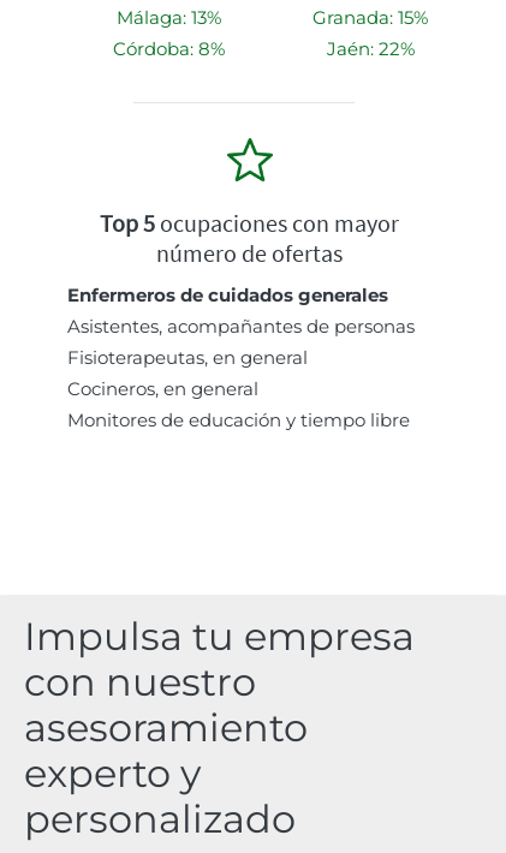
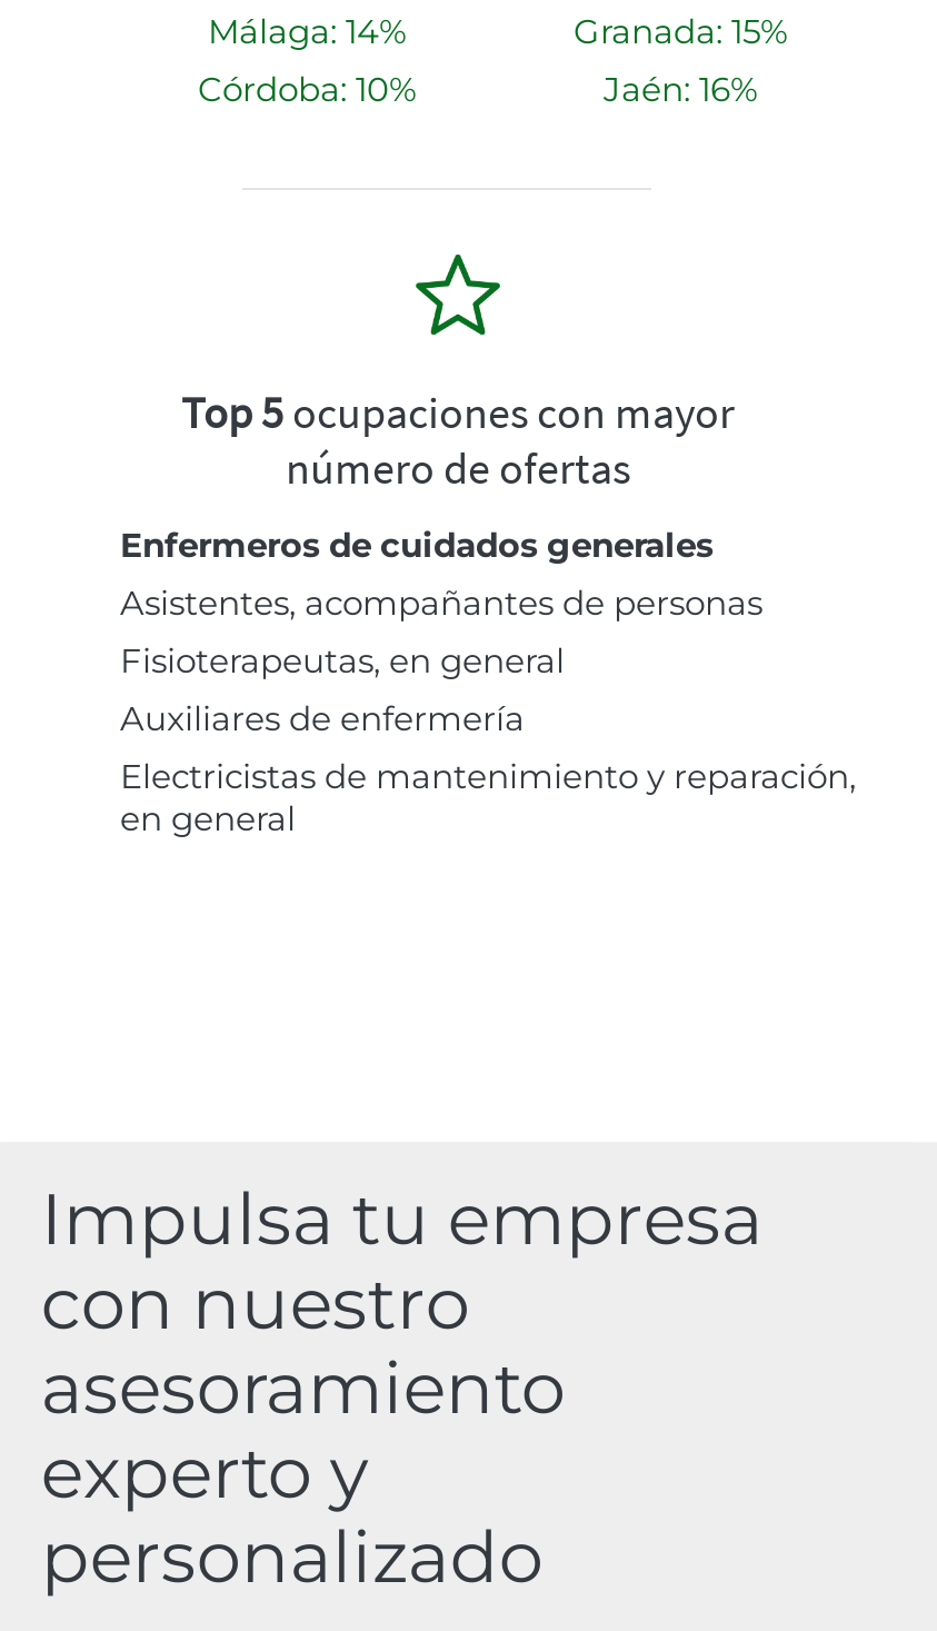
[116,6,221,29] Málaga: 13% -> [208,10,406,53] Málaga: 14%
[112,37,224,60] Córdoba: 8% -> [198,68,416,111] Córdoba: 10%
[326,37,414,60] Jaén: 22% -> [604,68,757,111] Jaén: 16%
[67,377,410,432] Cocineros, en general | Monitores de educación y tiempo libre -> [120,698,856,840] Auxiliares de enfermería | Electricistas de mantenimiento y reparación, | en general

